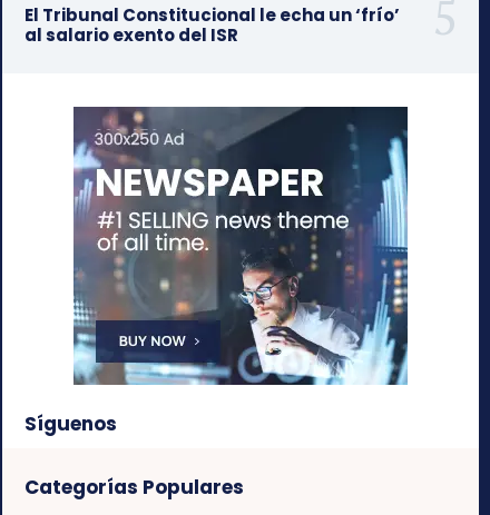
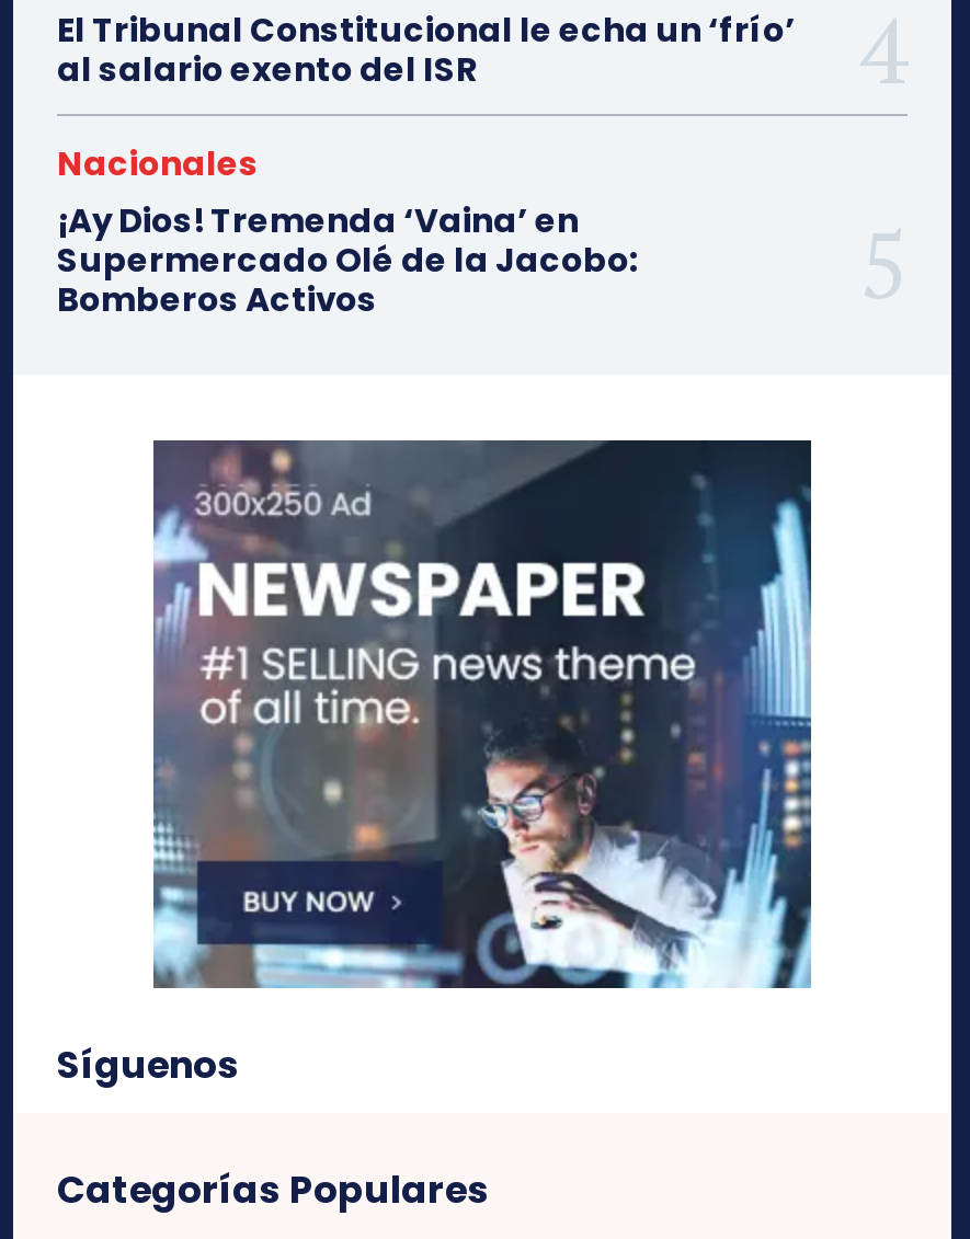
none -> [57,140,638,322] Nacionales | ¡Ay Dios! Tremenda ‘Vaina’ en | Supermercado Olé de la Jacobo: | Bomberos Activos

